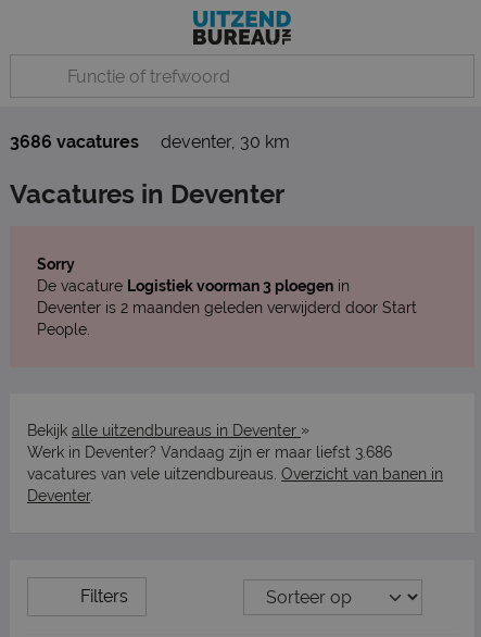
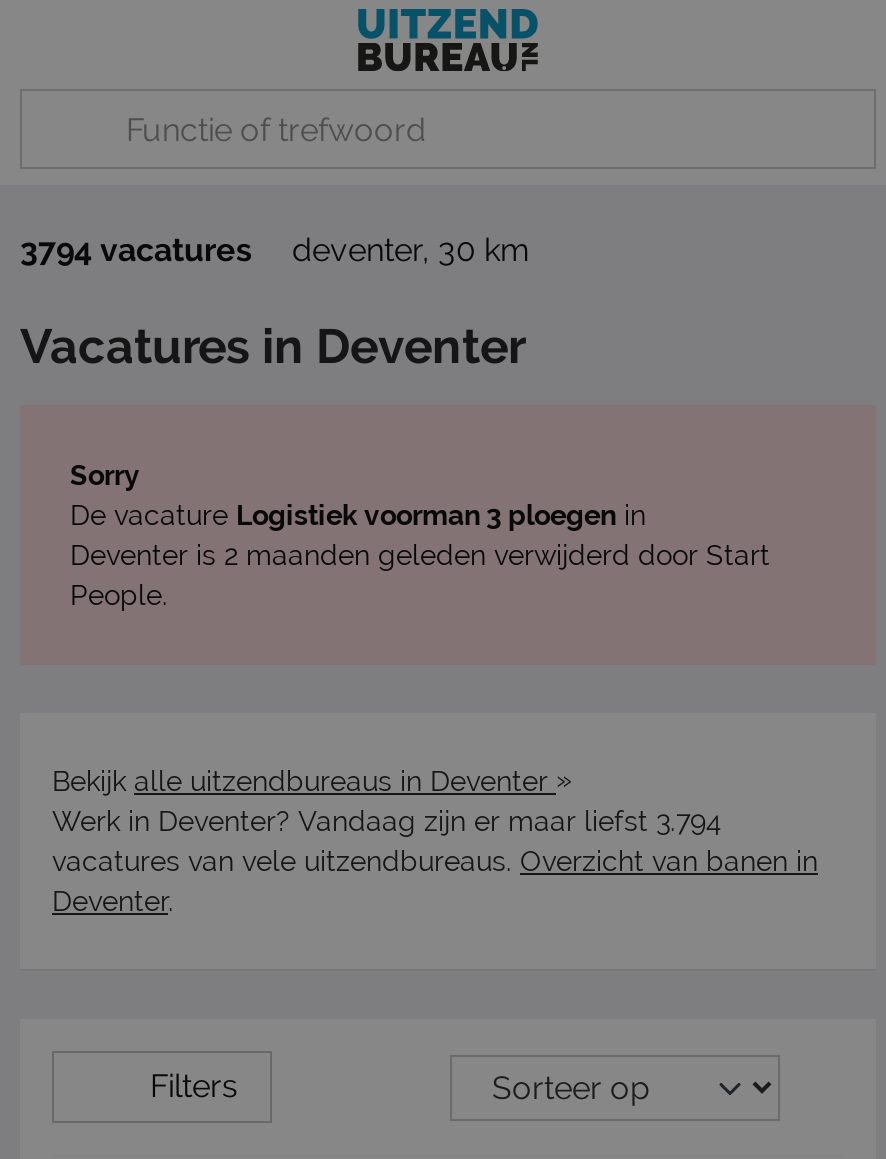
[10,132,290,152] 3686 vacatures deventer, 30 km -> [20,231,530,269] 3794 vacatures deventer, 30 km
[27,444,392,461] Werk in Deventer? Vandaag zijn er maar liefst 3.686 -> [52,805,722,837] Werk in Deventer? Vandaag zijn er maar liefst 3.794

